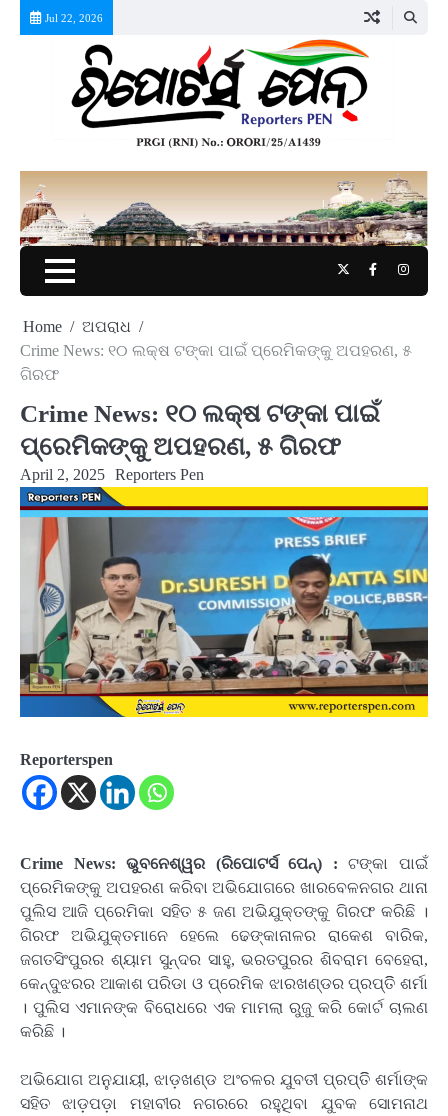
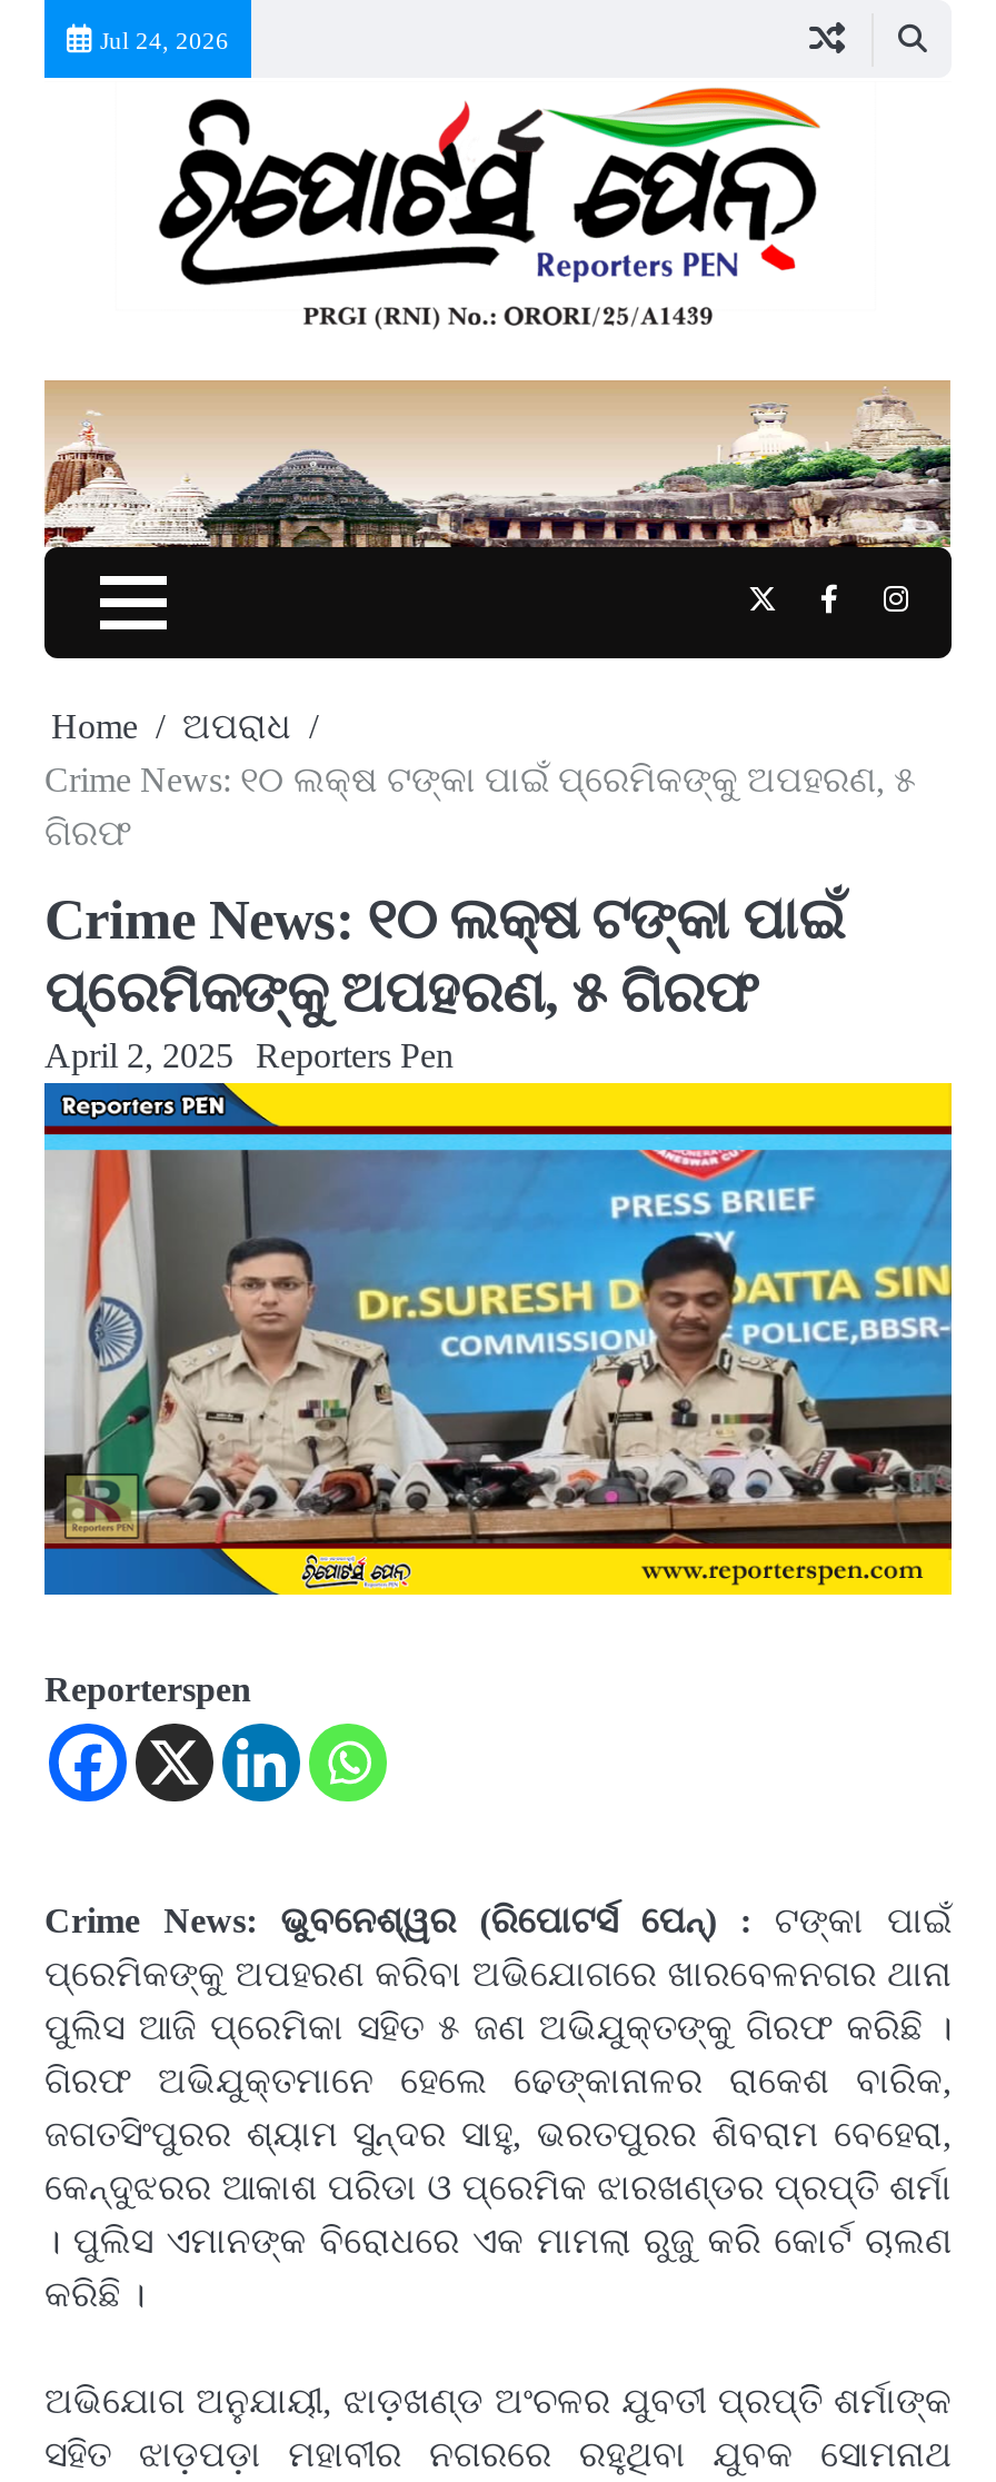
[45,12,103,24] Jul 22, 2026 -> [100,27,229,53] Jul 24, 2026

